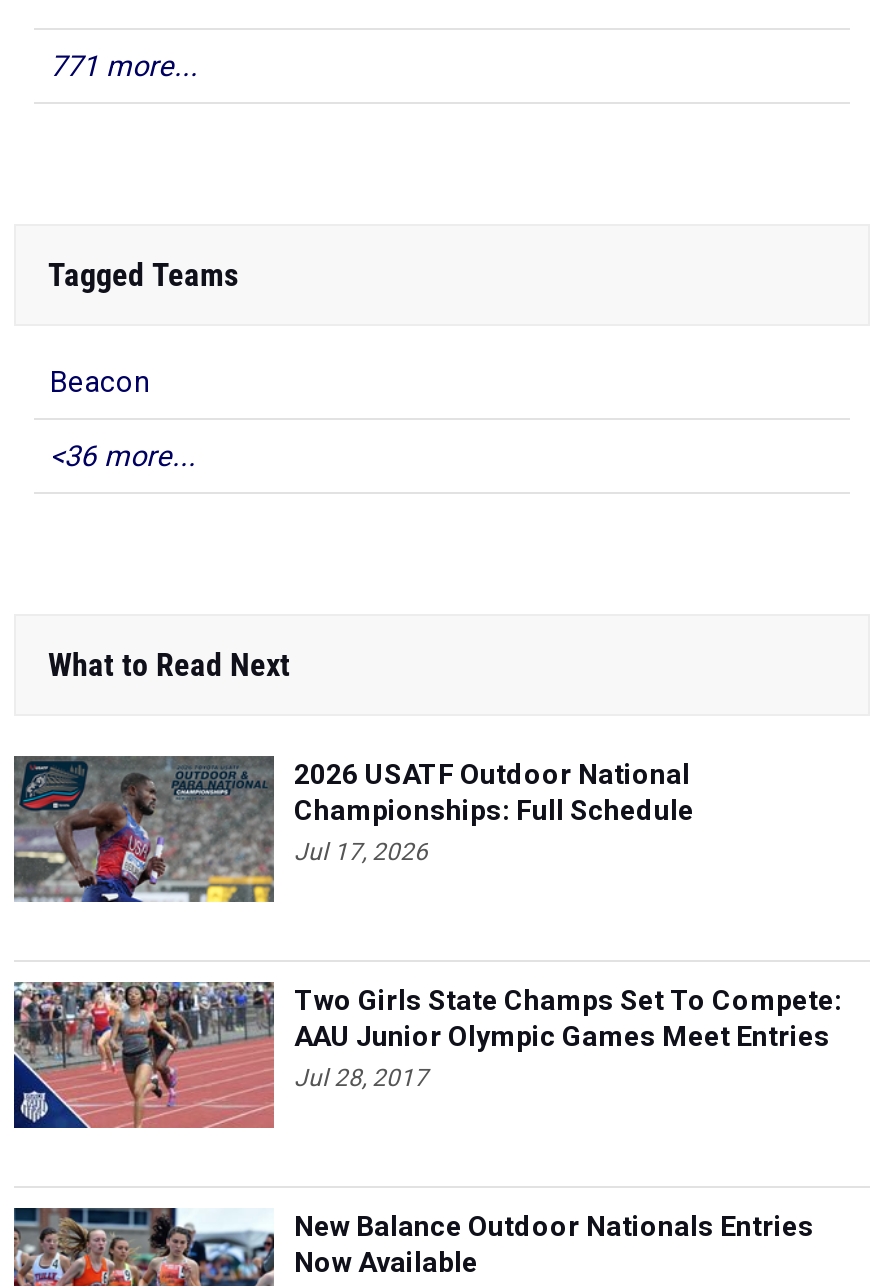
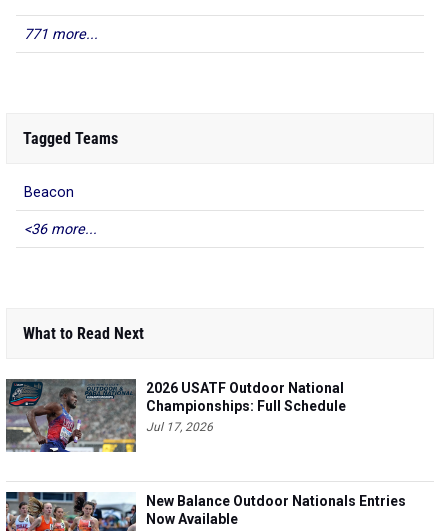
[12,982,842,1130] [image] | Two Girls State Champs Set To Compete: | AAU Junior Olympic Games Meet Entries | Jul 28, 2017 -> none

